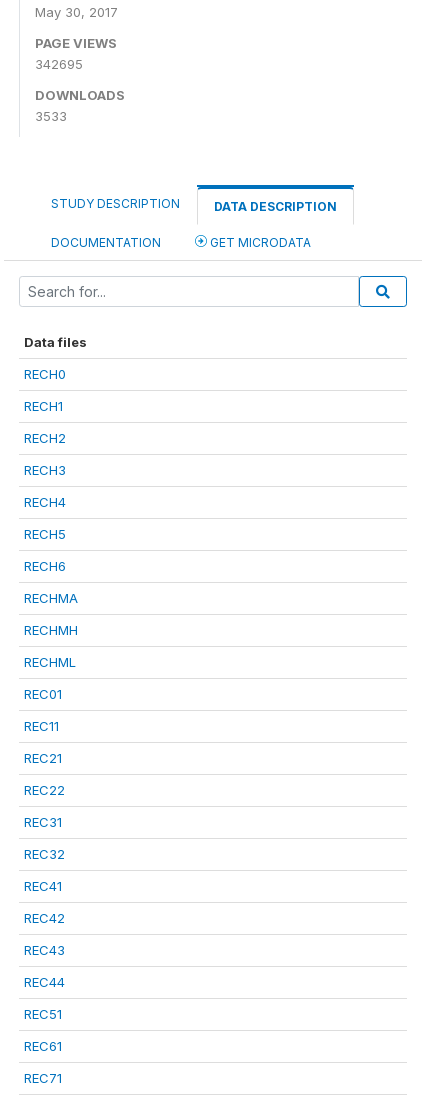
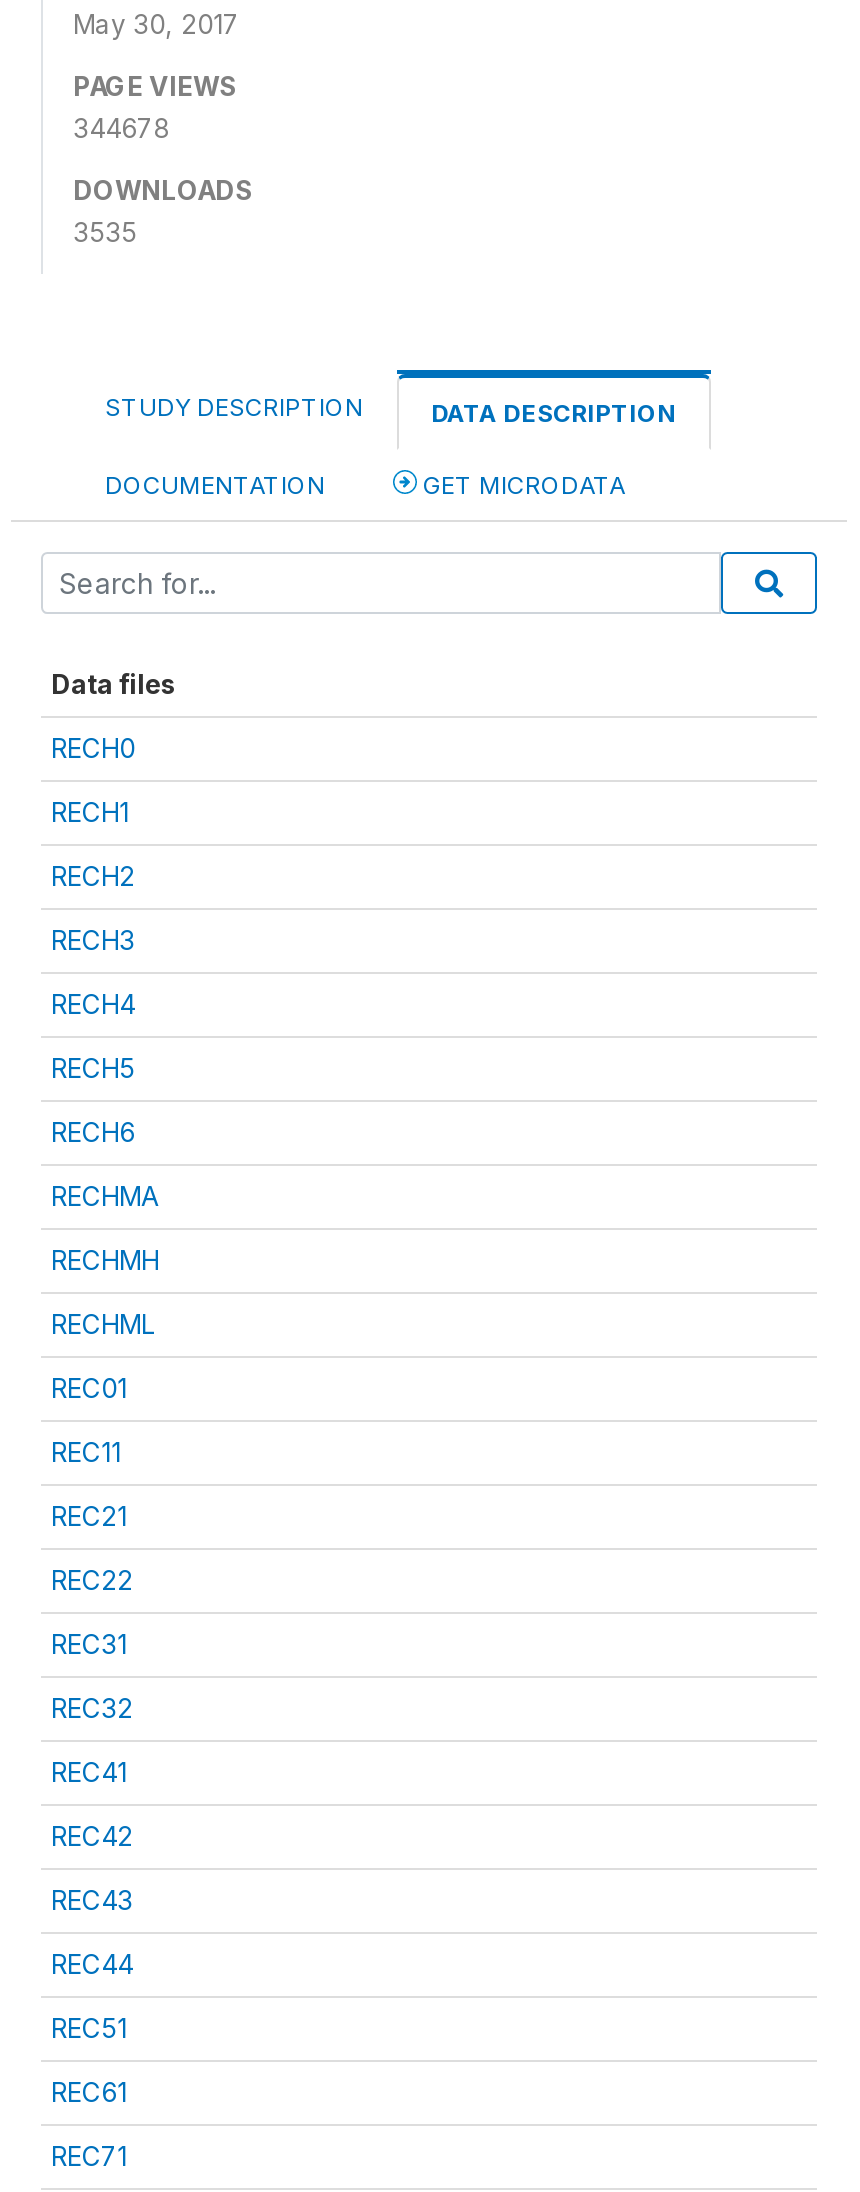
[35,55,83,71] 342695 -> [73,111,169,143] 344678
[35,107,67,123] 3533 -> [73,215,137,247] 3535

